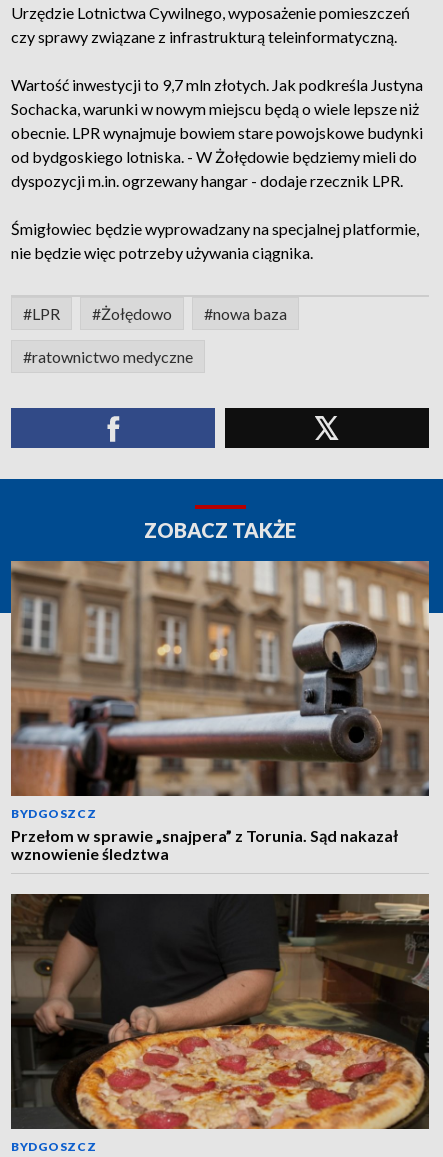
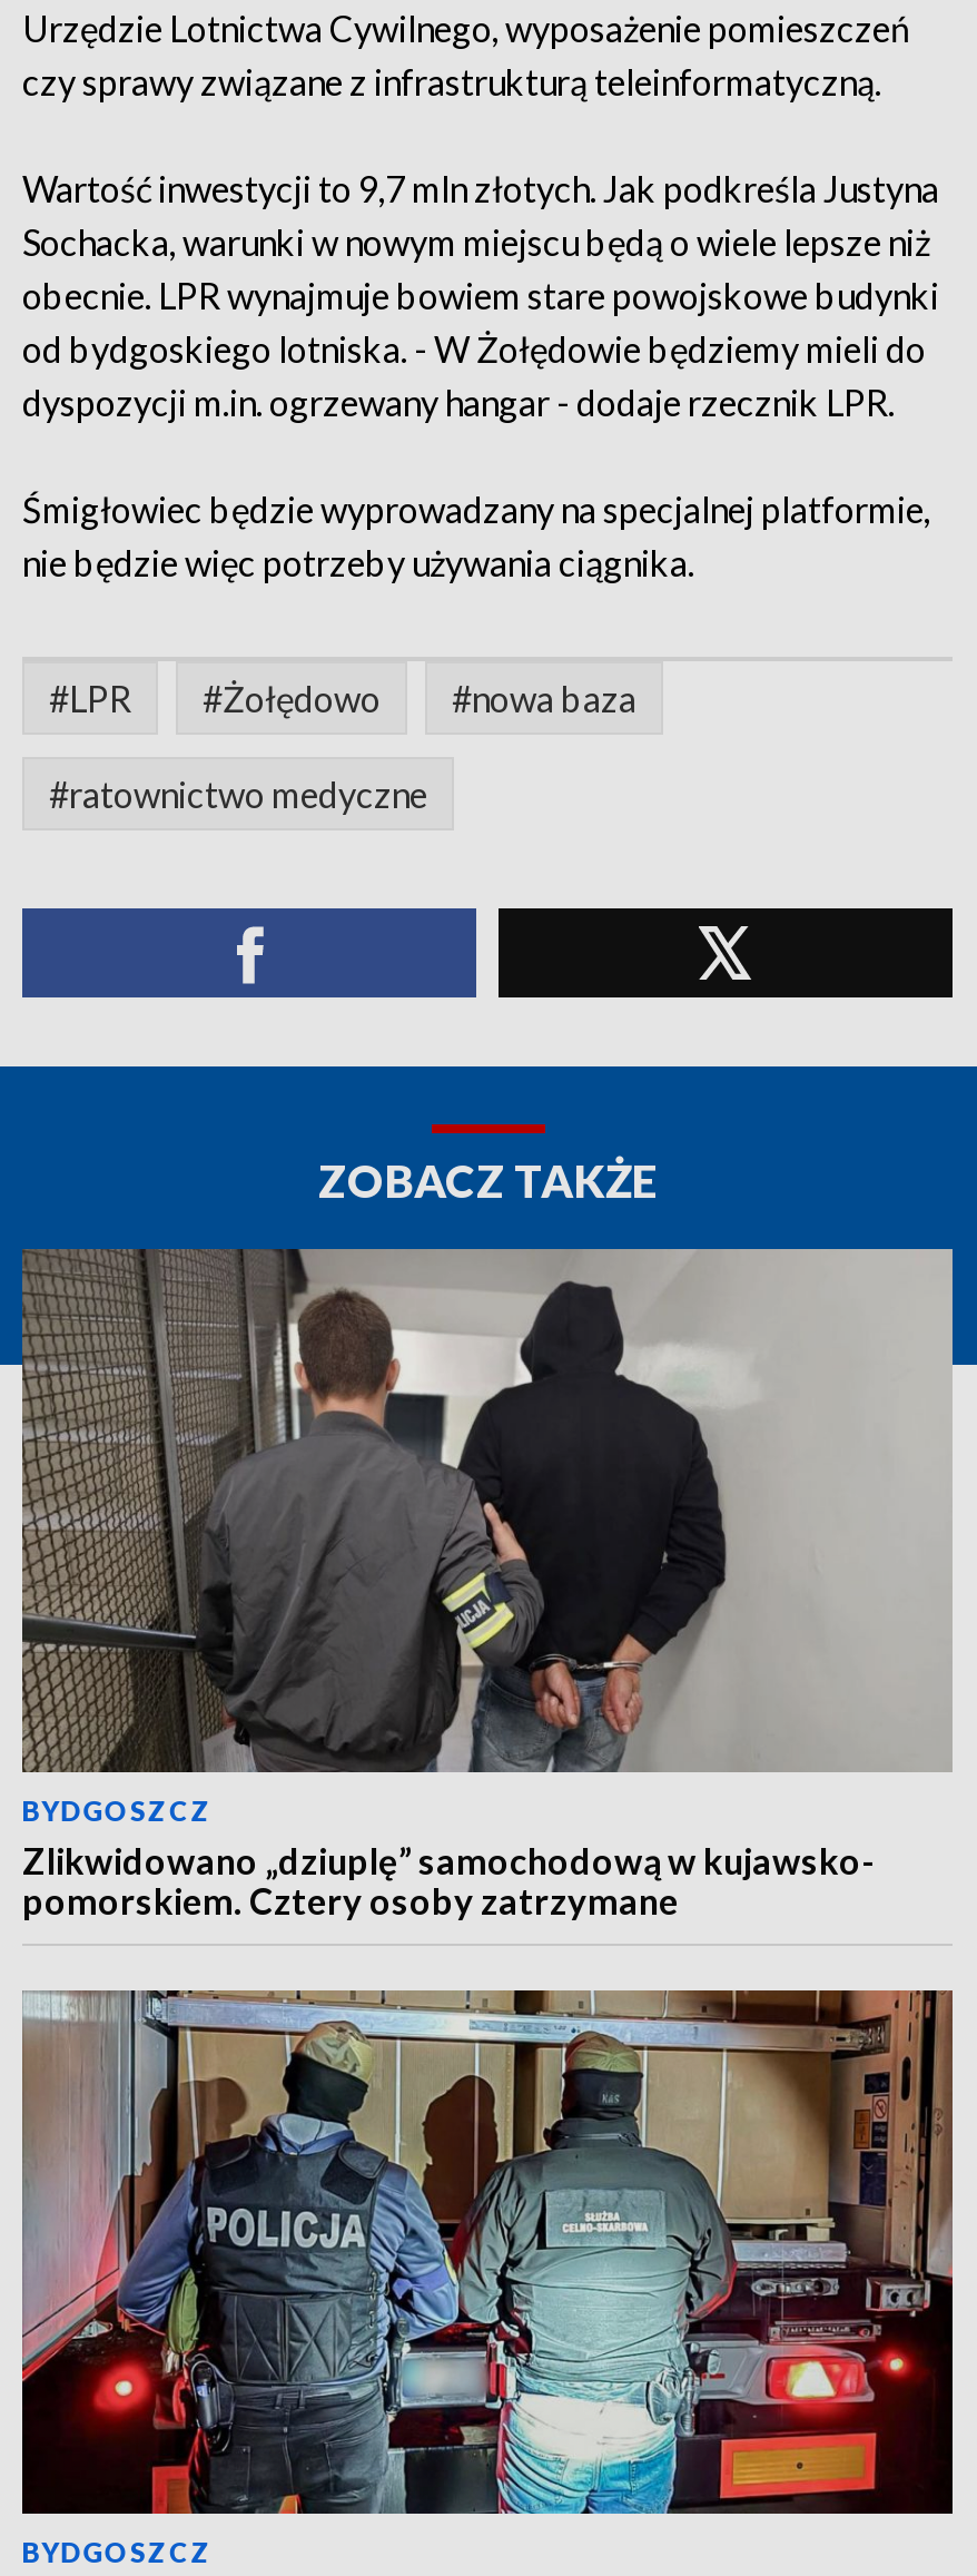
[10,560,430,863] [image] | Przełom w sprawie „snajpera” z Torunia. Sąd nakazał | wznowienie śledztwa -> [20,1247,955,1921] [image] | Zlikwidowano „dziuplę” samochodową w kujawsko- | pomorskiem. Cztery osoby zatrzymane
[10,893,430,1130] [image] -> [20,1988,953,2516] [image]

